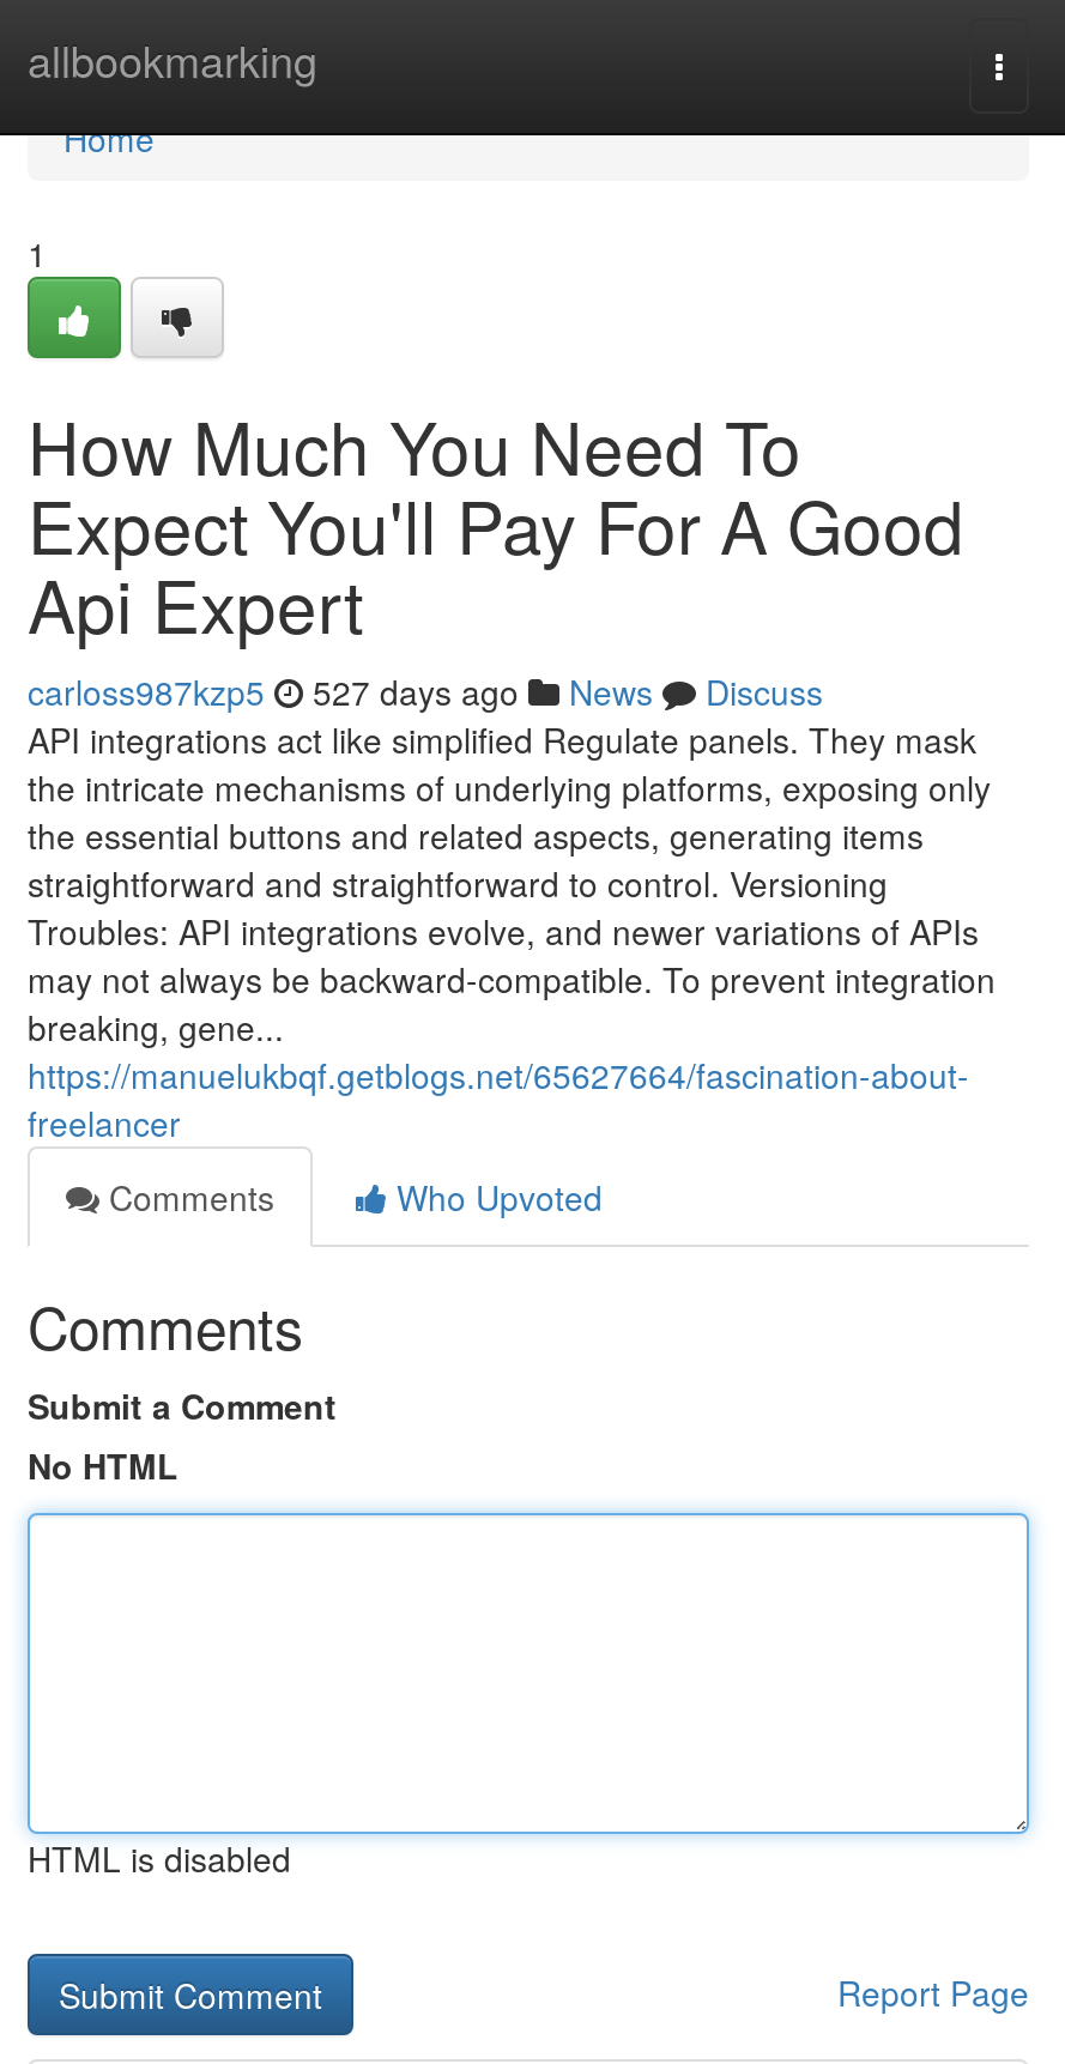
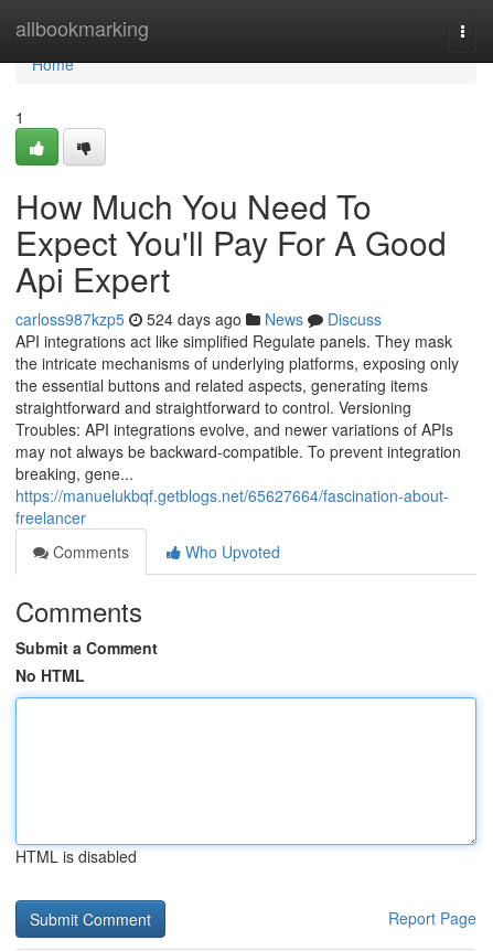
[28,667,823,715] carloss987kzp5 527 days ago News Discuss -> [15,308,382,330] carloss987kzp5 524 days ago News Discuss

